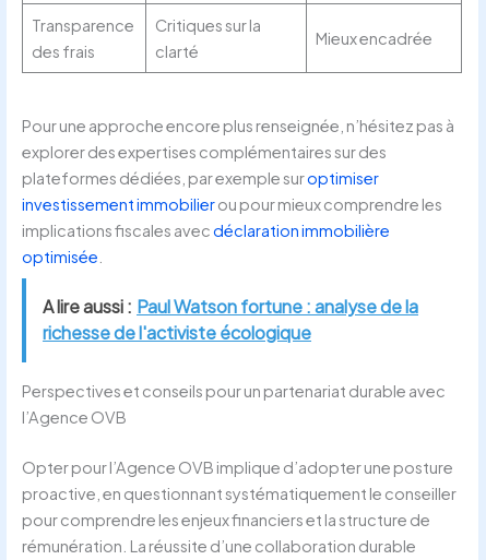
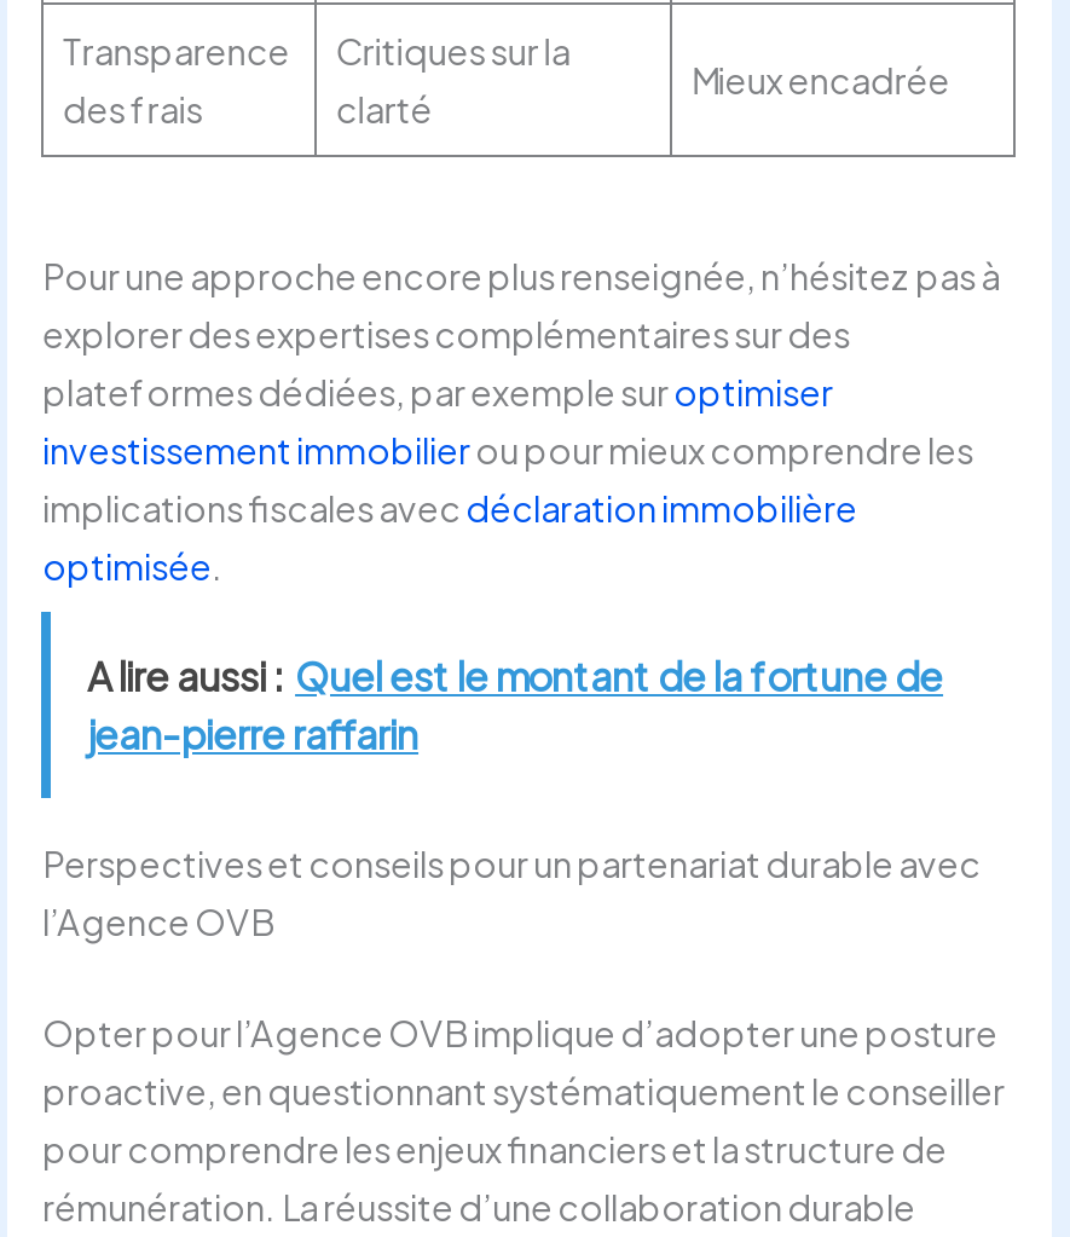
[43,295,418,344] A lire aussi : Paul Watson fortune : analyse de la | richesse de l'activiste écologique -> [87,650,943,758] A lire aussi : Quel est le montant de la fortune de | jean-pierre raffarin

